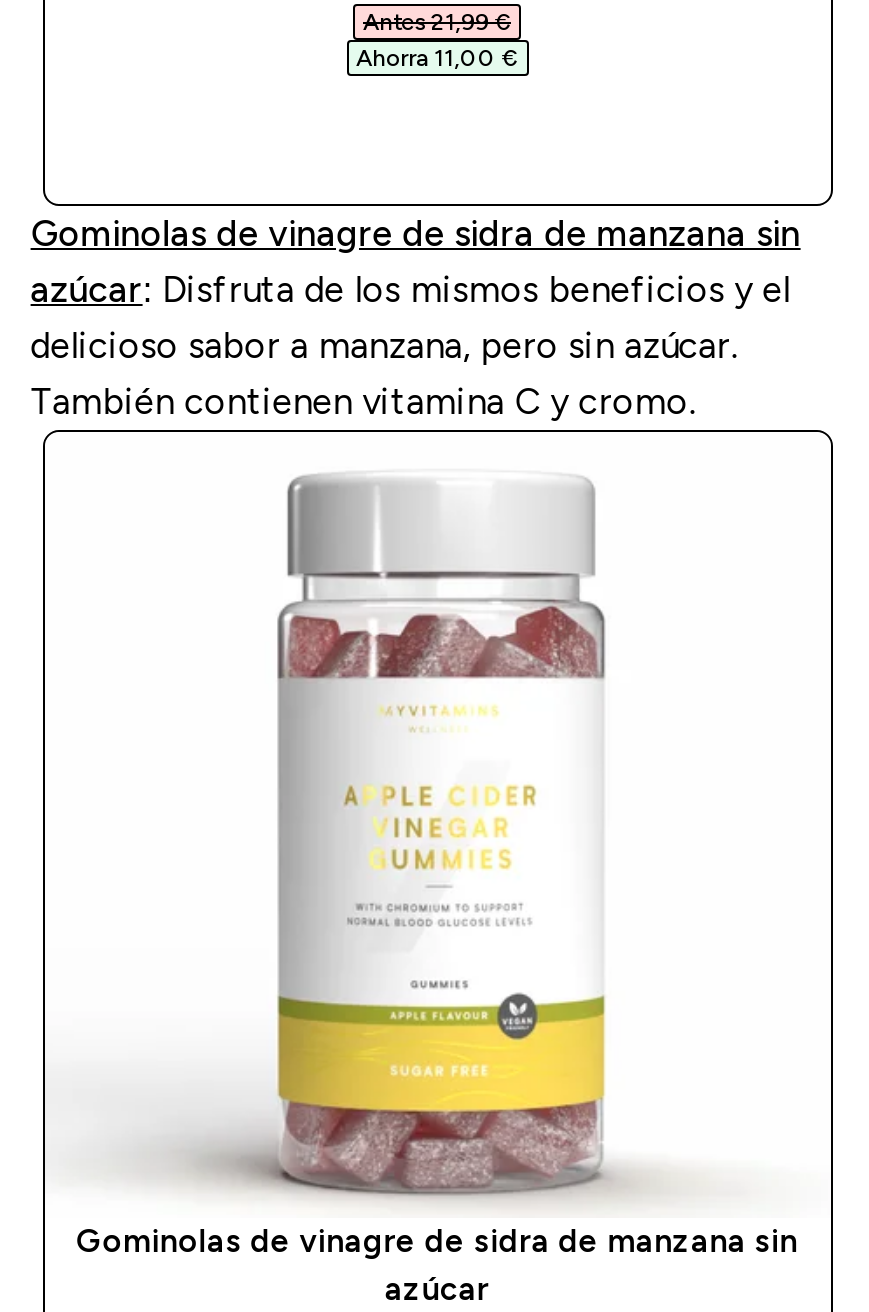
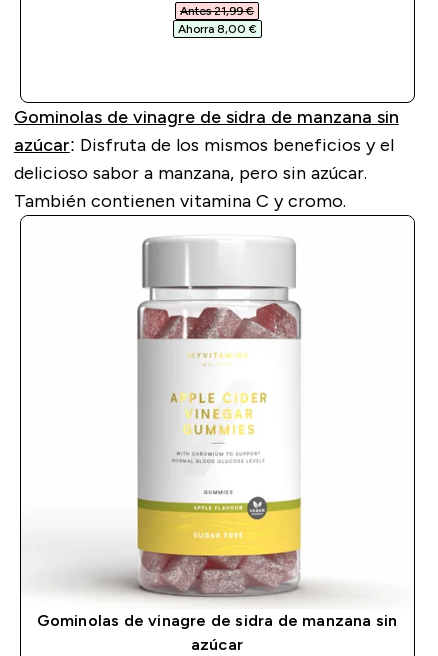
[356,44,518,72] Ahorra 11,00 € -> [177,22,256,36] Ahorra 8,00 €

